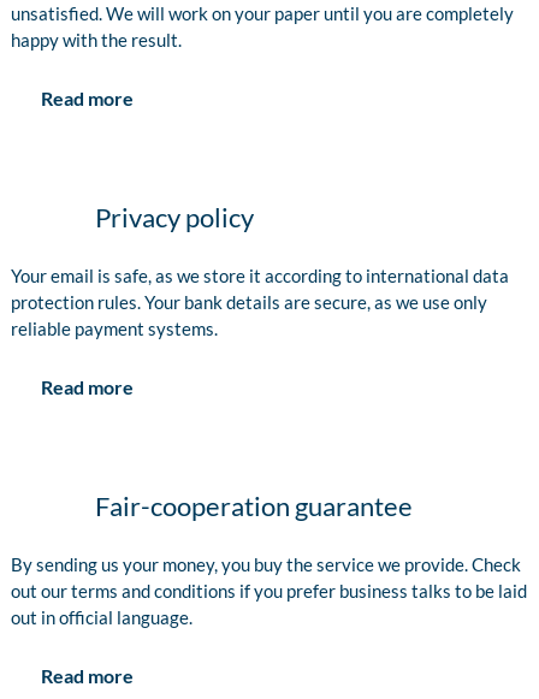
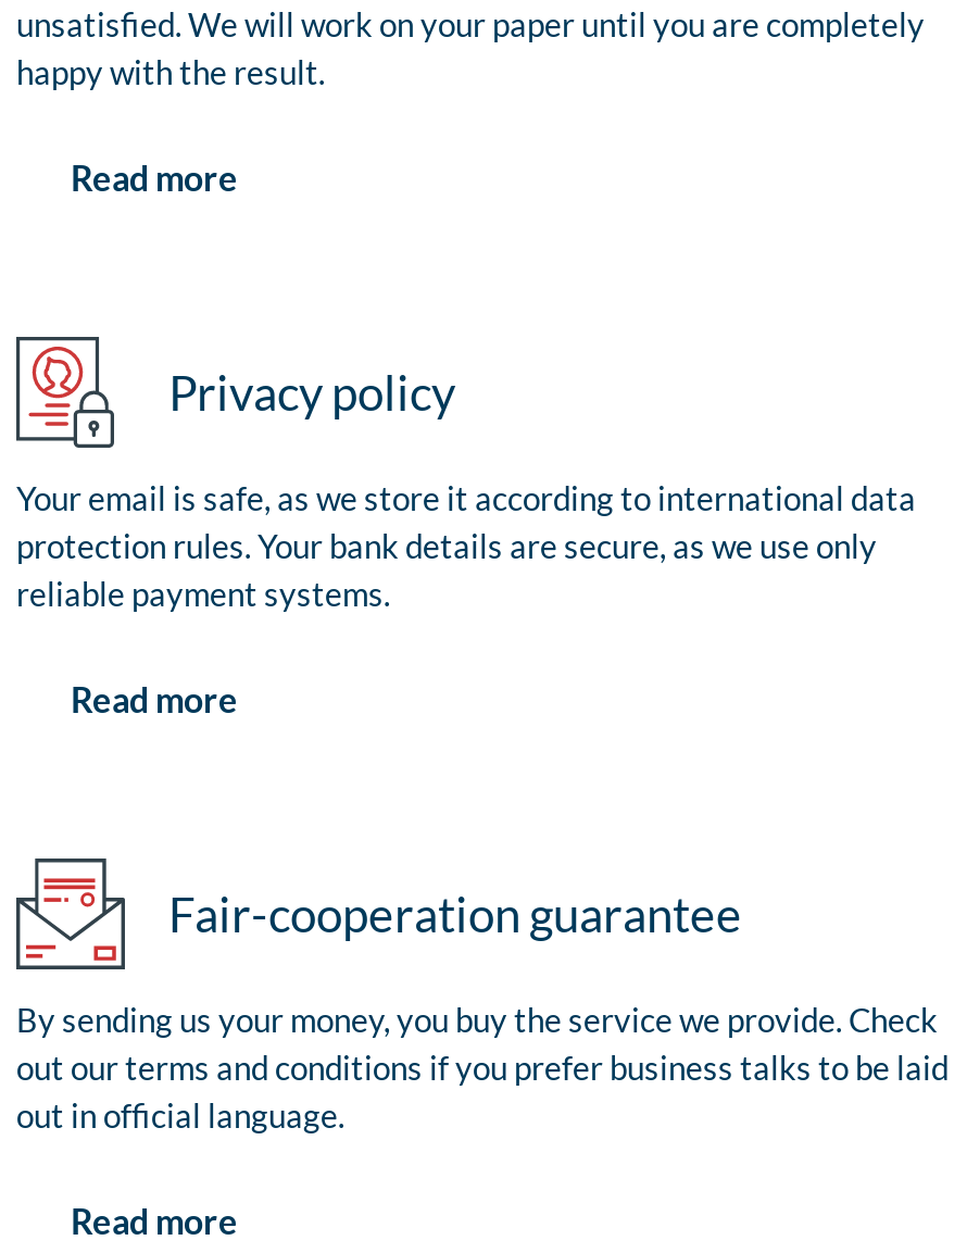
none -> [14,335,116,450] [image]
none -> [14,856,127,972] [image]

